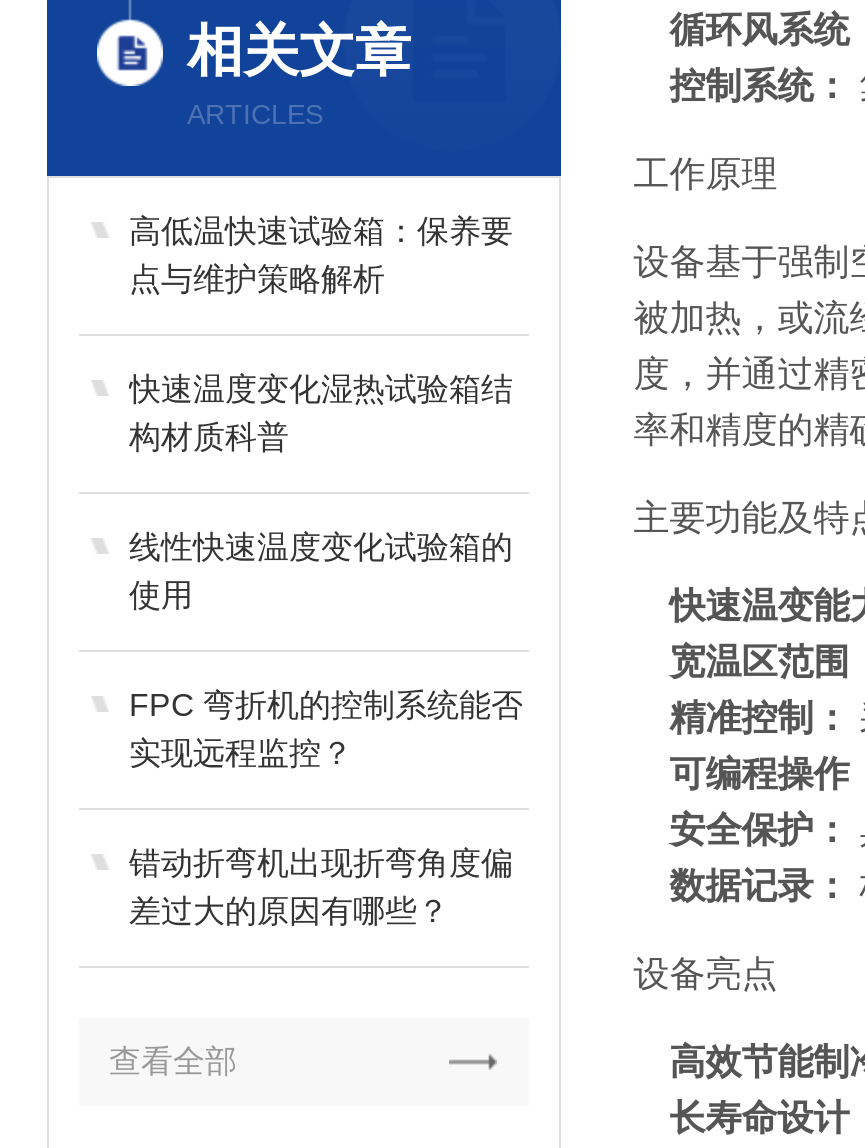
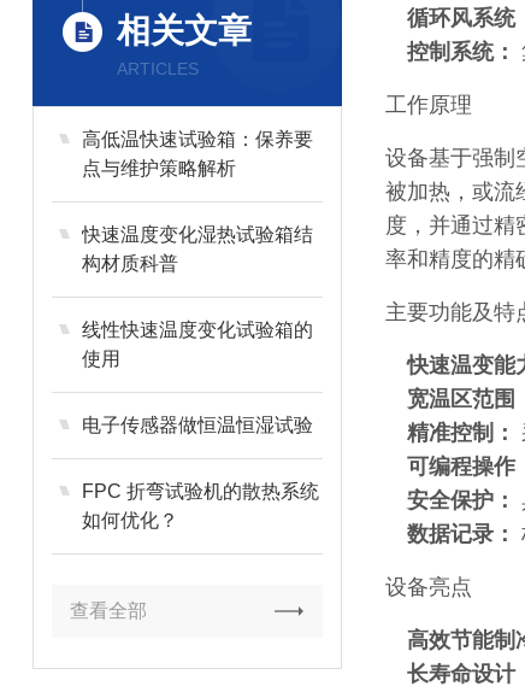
[129,688,523,770] FPC 弯折机的控制系统能否 | 实现远程监控？ -> [82,415,313,435] 电子传感器做恒温恒湿试验
[129,846,513,928] 错动折弯机出现折弯角度偏 | 差过大的原因有哪些？ -> [82,481,319,530] FPC 折弯试验机的散热系统 | 如何优化？
moved [109,1044,237,1078] -> [70,600,147,621]: 查看全部

